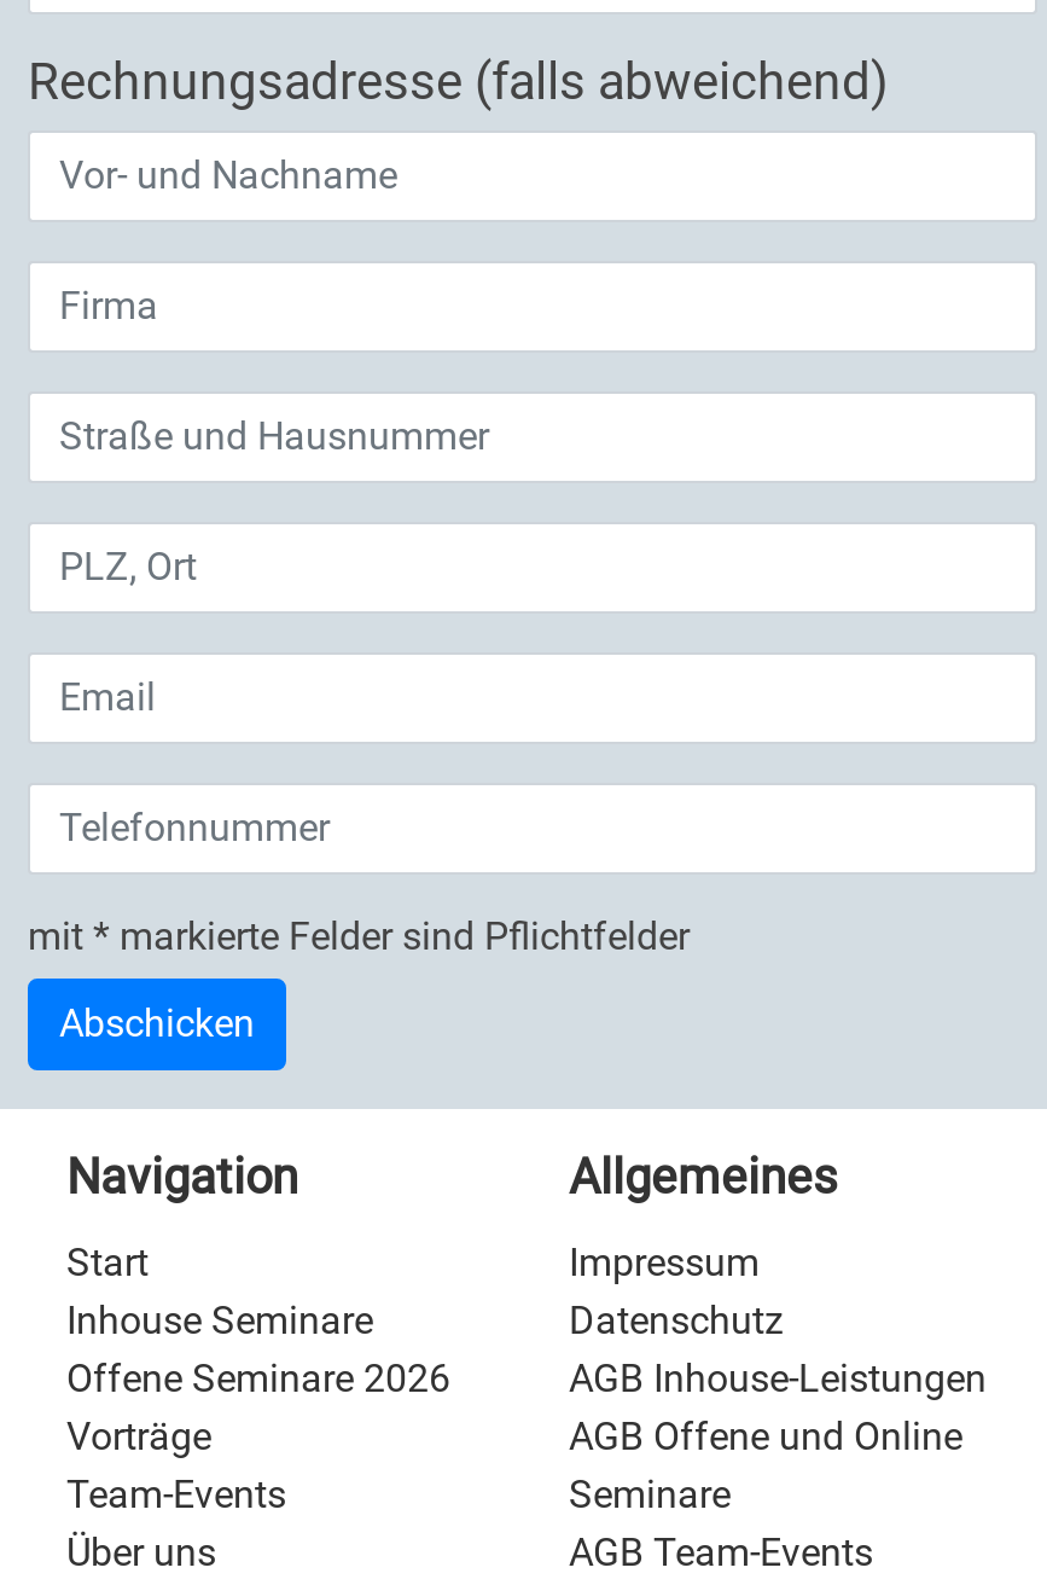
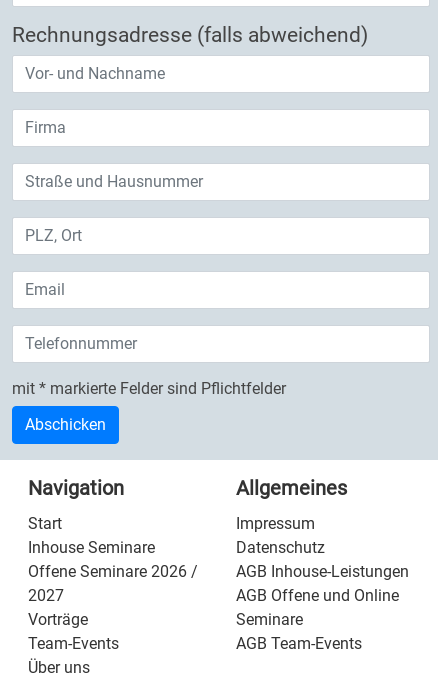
[66,1355,450,1401] Offene Seminare 2026 -> [28,562,198,605] Offene Seminare 2026 / | 2027

